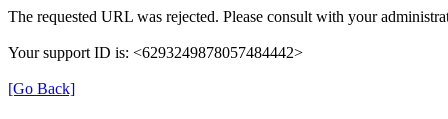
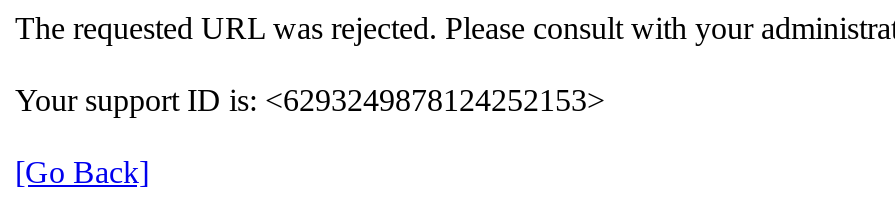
[8,44,303,61] Your support ID is: <6293249878057484442> -> [15,83,605,117] Your support ID is: <6293249878124252153>

